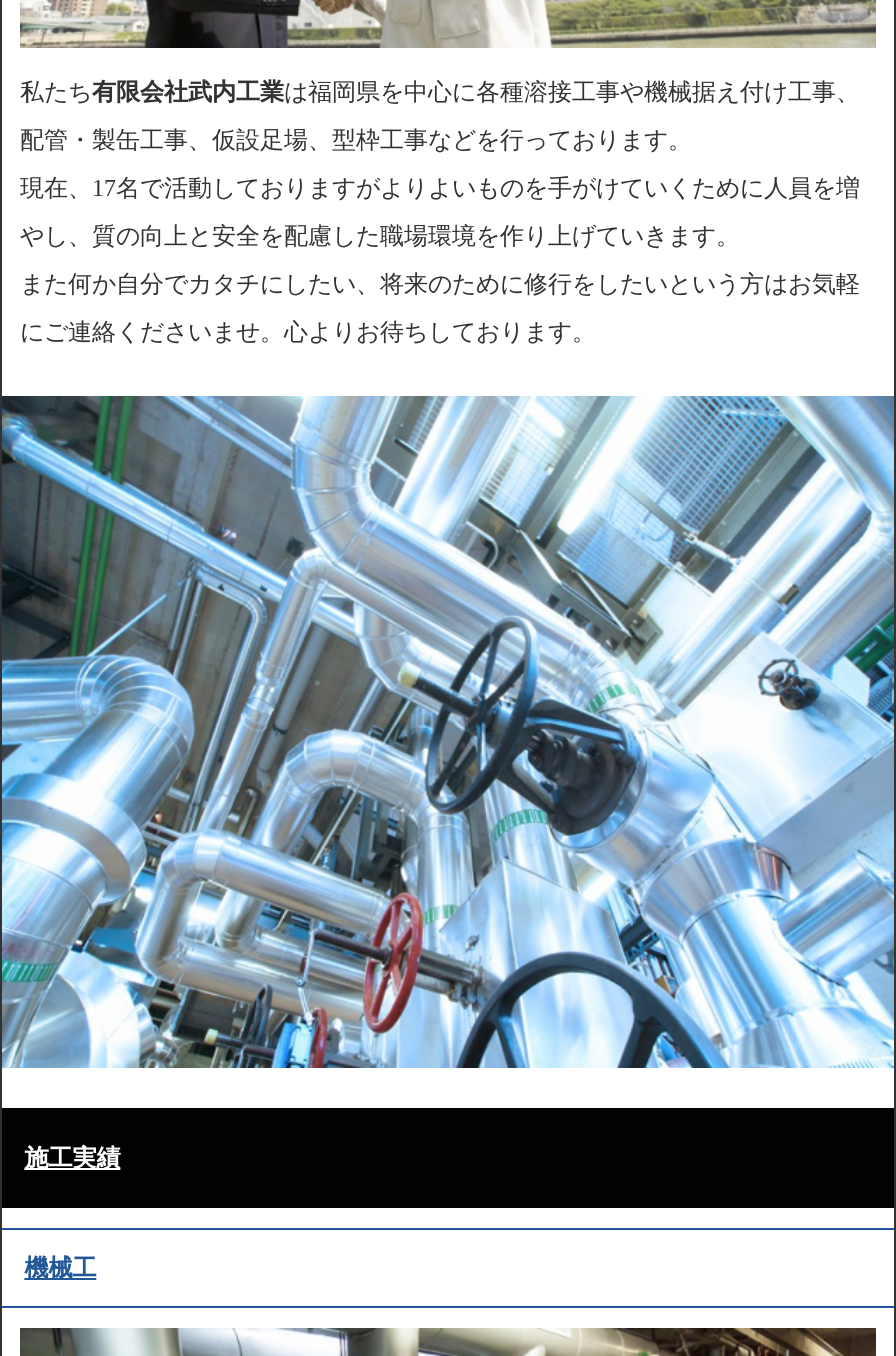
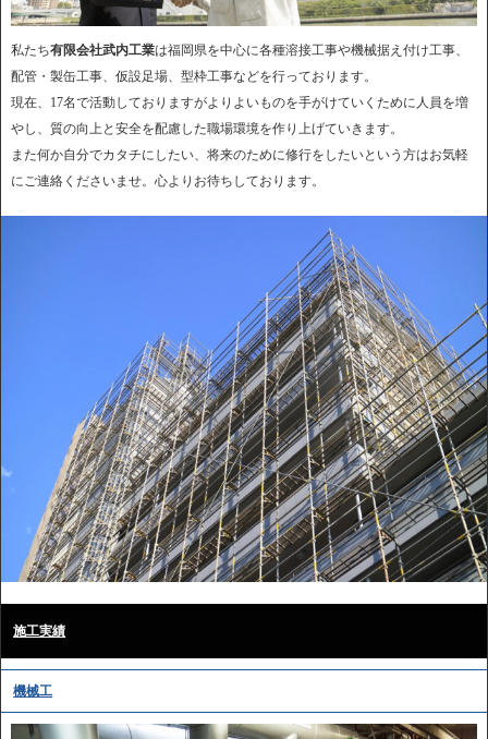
[6,394,890,1070] [image] -> [3,215,485,583] [image]

